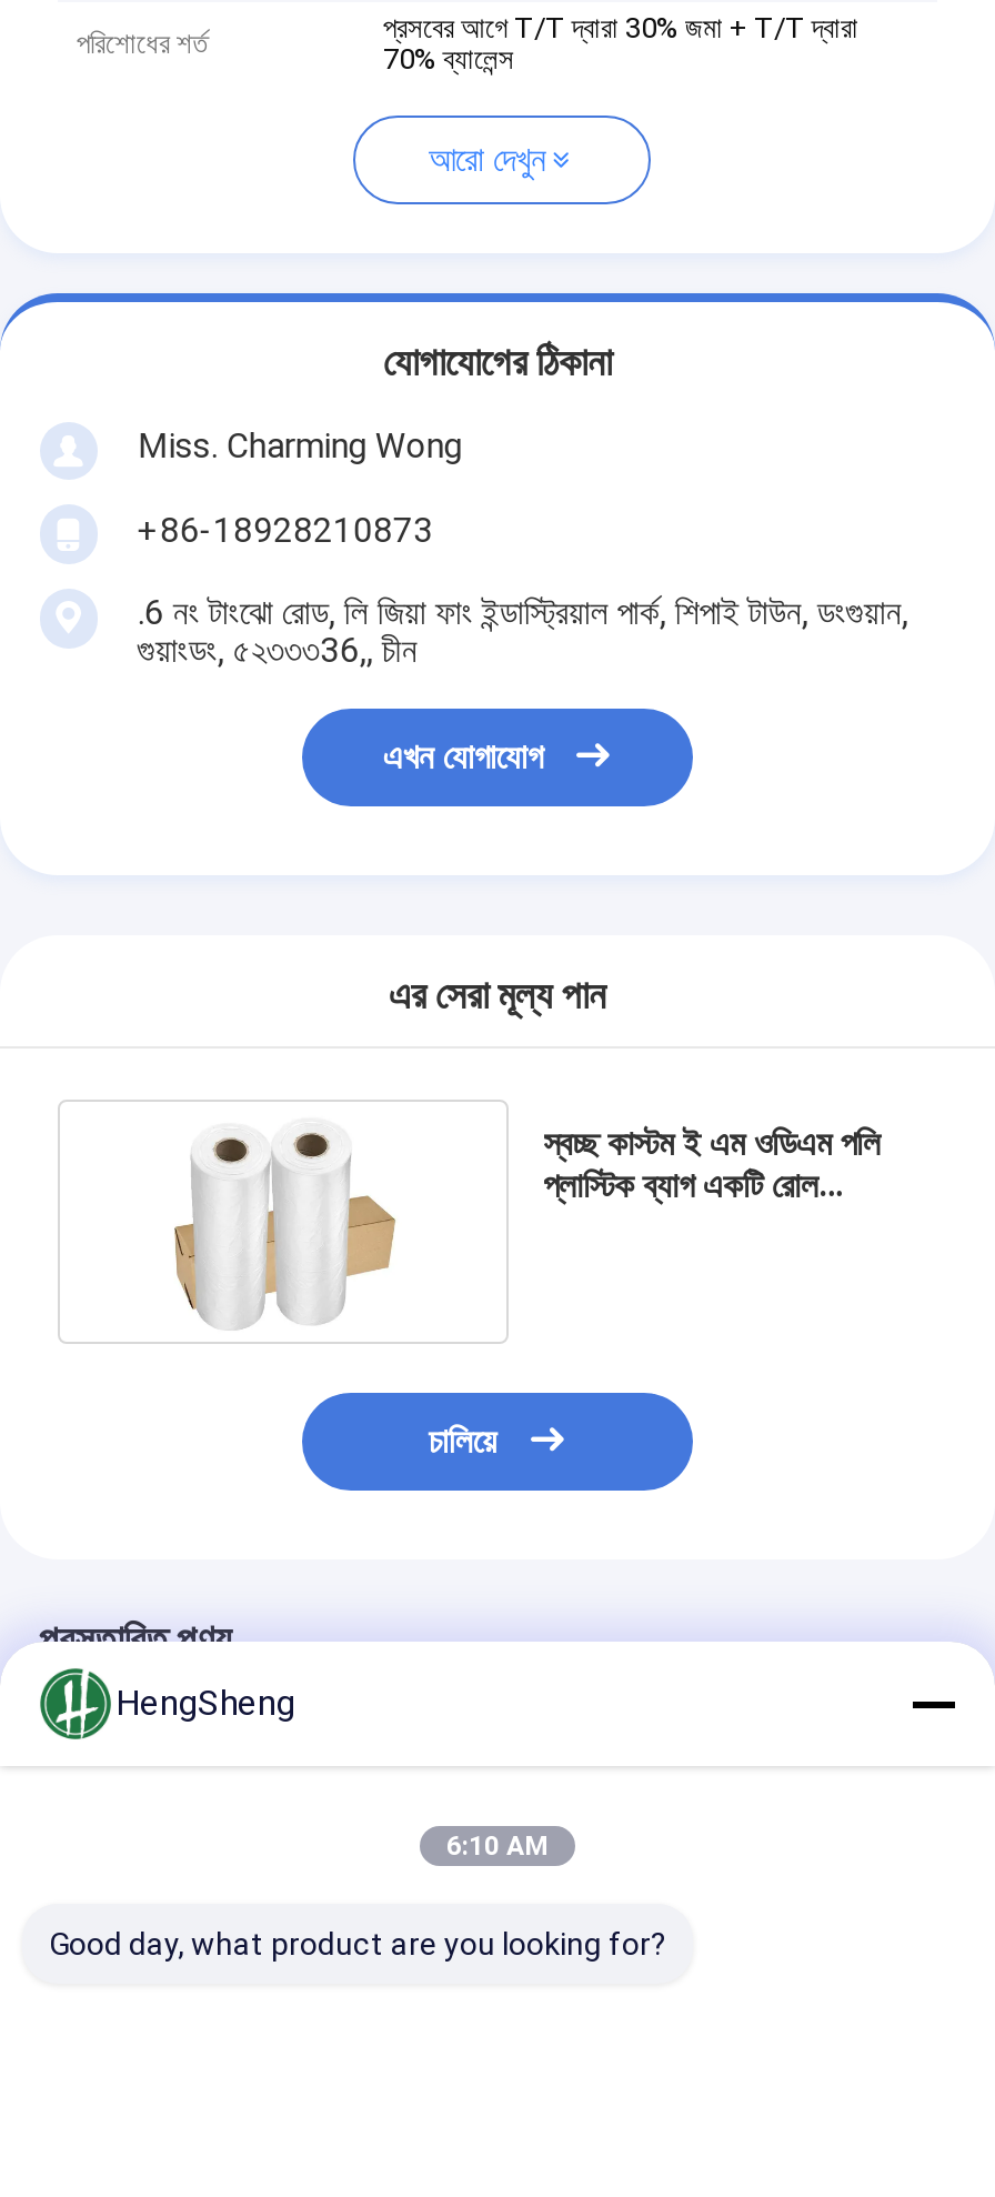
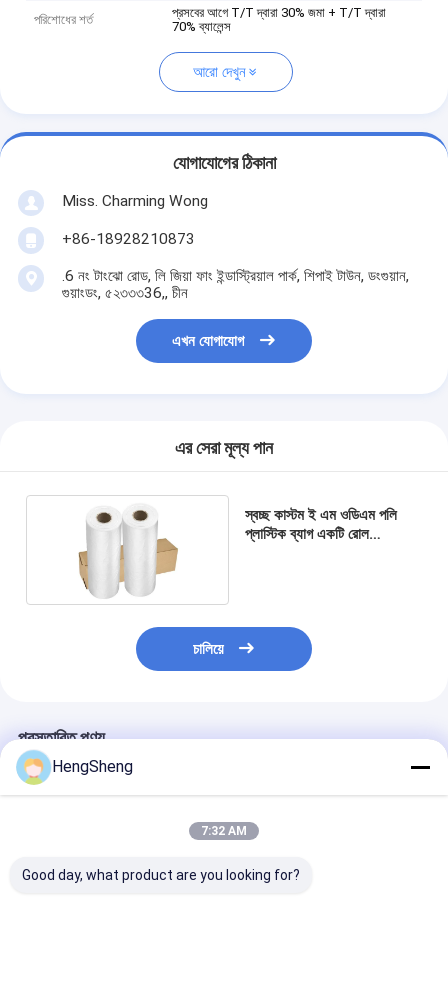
[38,1668,109,1742] [image] -> [16,751,49,786] [image]
[446,1830,549,1862] 6:10 AM -> [201,824,247,838] 7:32 AM

